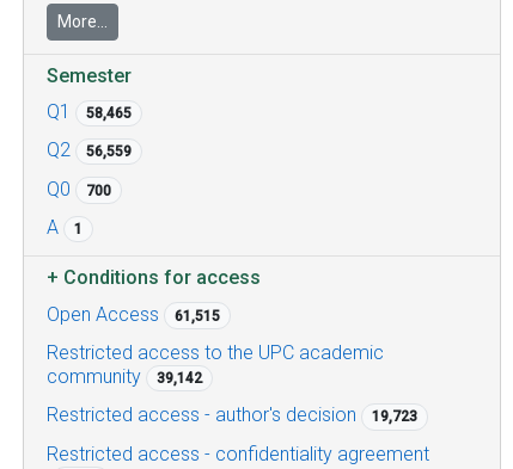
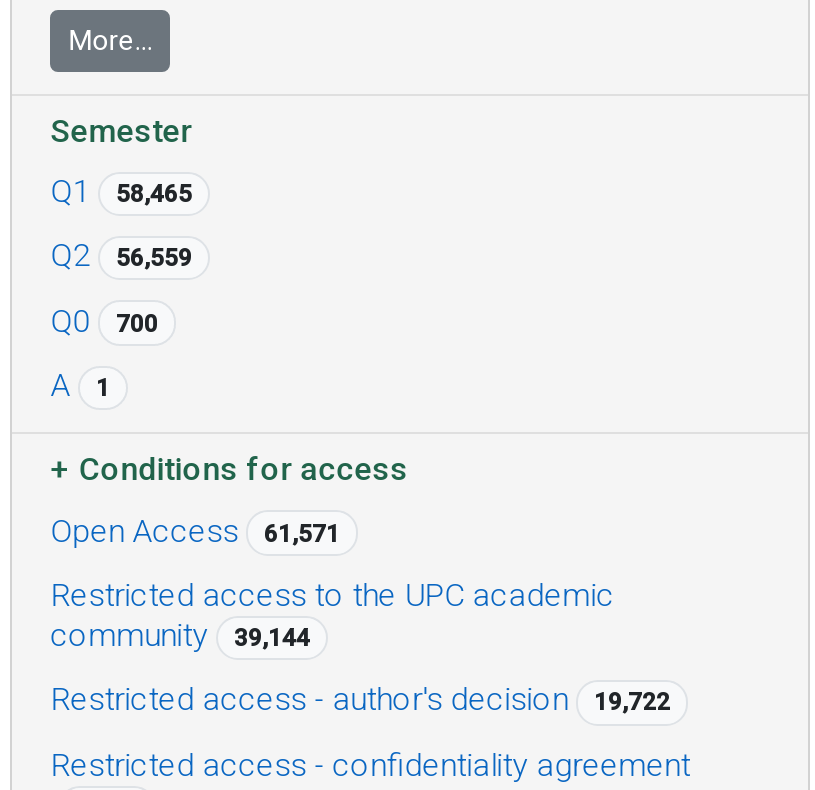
[47,303,220,325] Open Access 61,515 -> [50,511,340,549] Open Access 61,571
[47,365,202,388] community 39,142 -> [50,616,310,654] community 39,144
[47,404,417,426] Restricted access - author's decision 19,723 -> [50,681,670,719] Restricted access - author's decision 19,722

